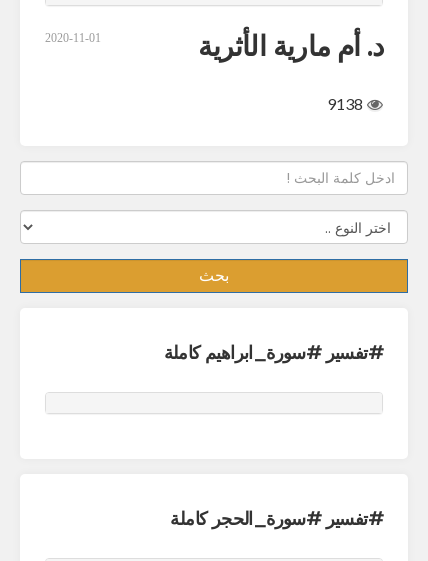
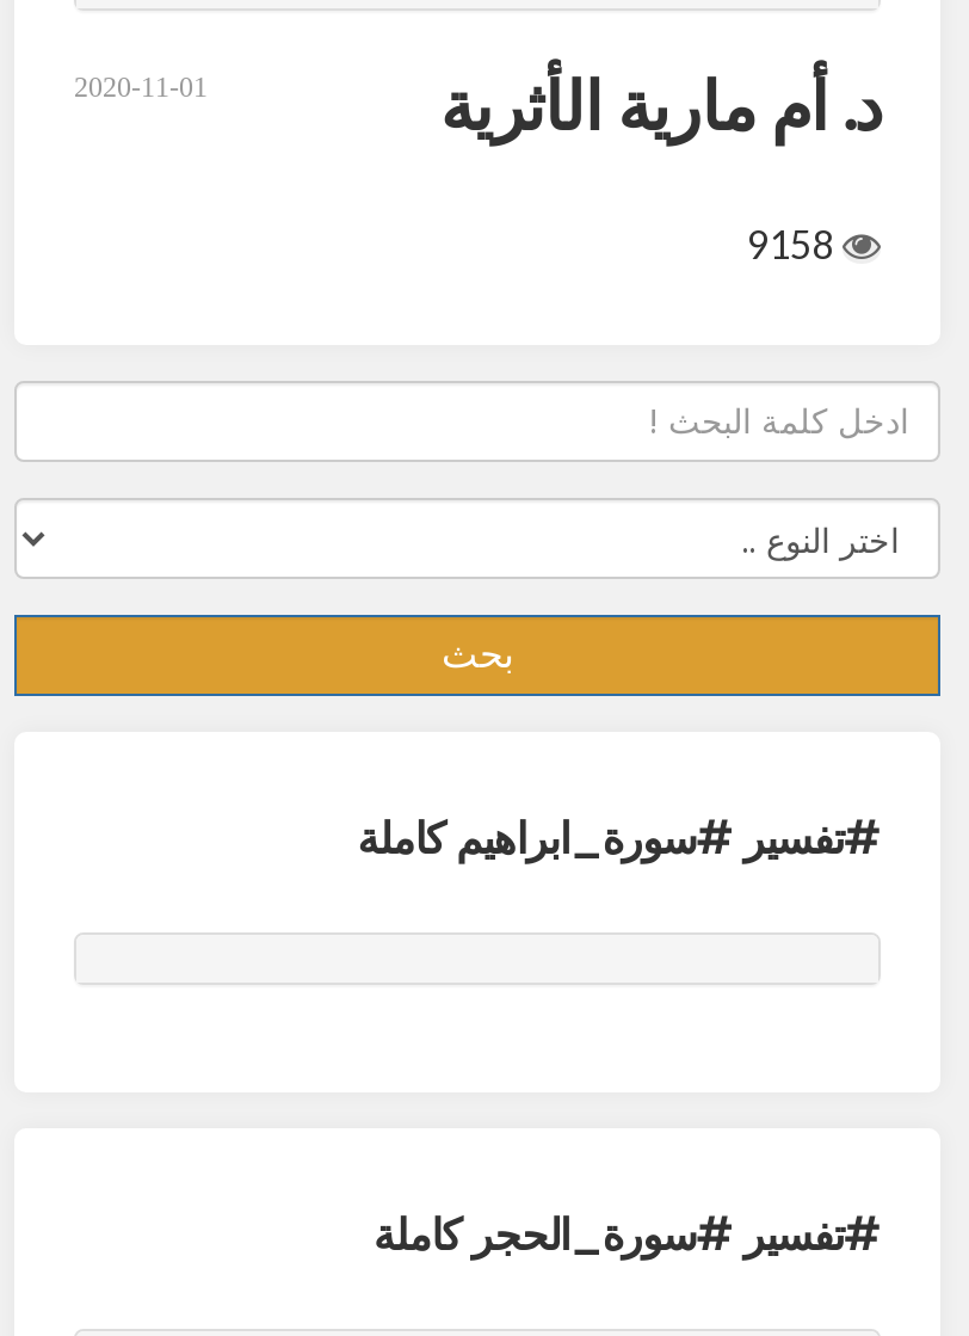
[327,94,363,113] 9138 -> [747,221,833,266] 9158

